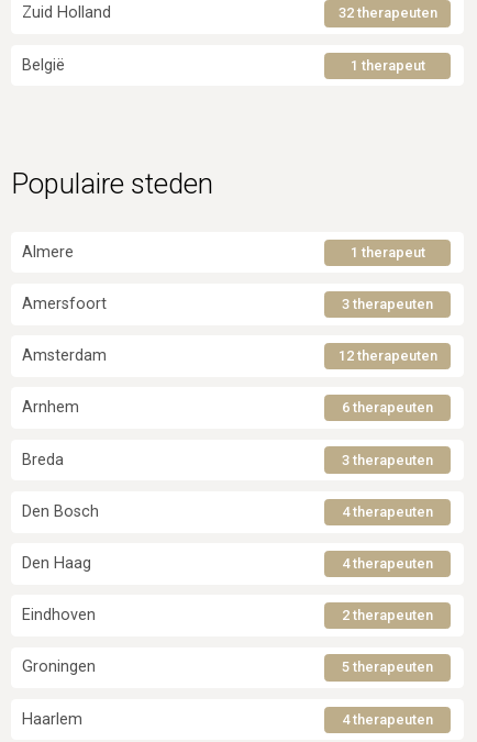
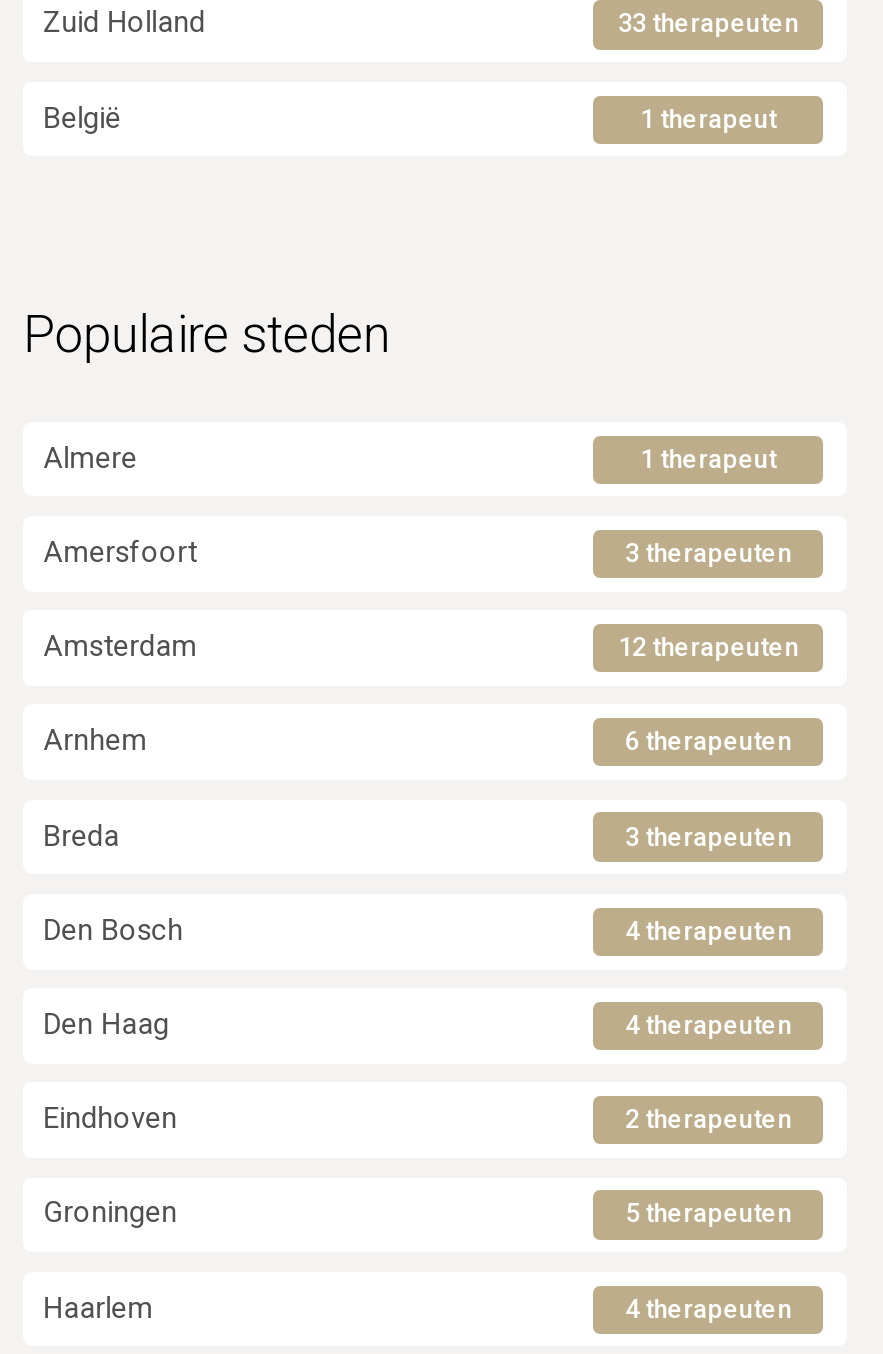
[338,5,437,21] 32 therapeuten -> [618,9,798,39] 33 therapeuten

